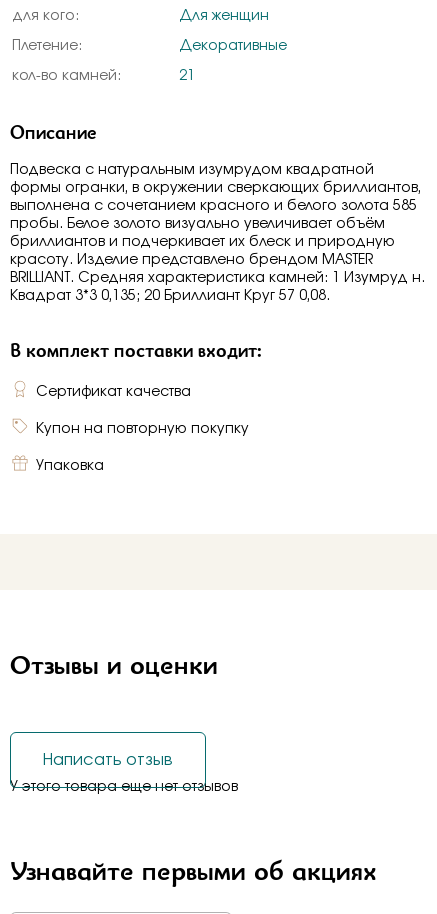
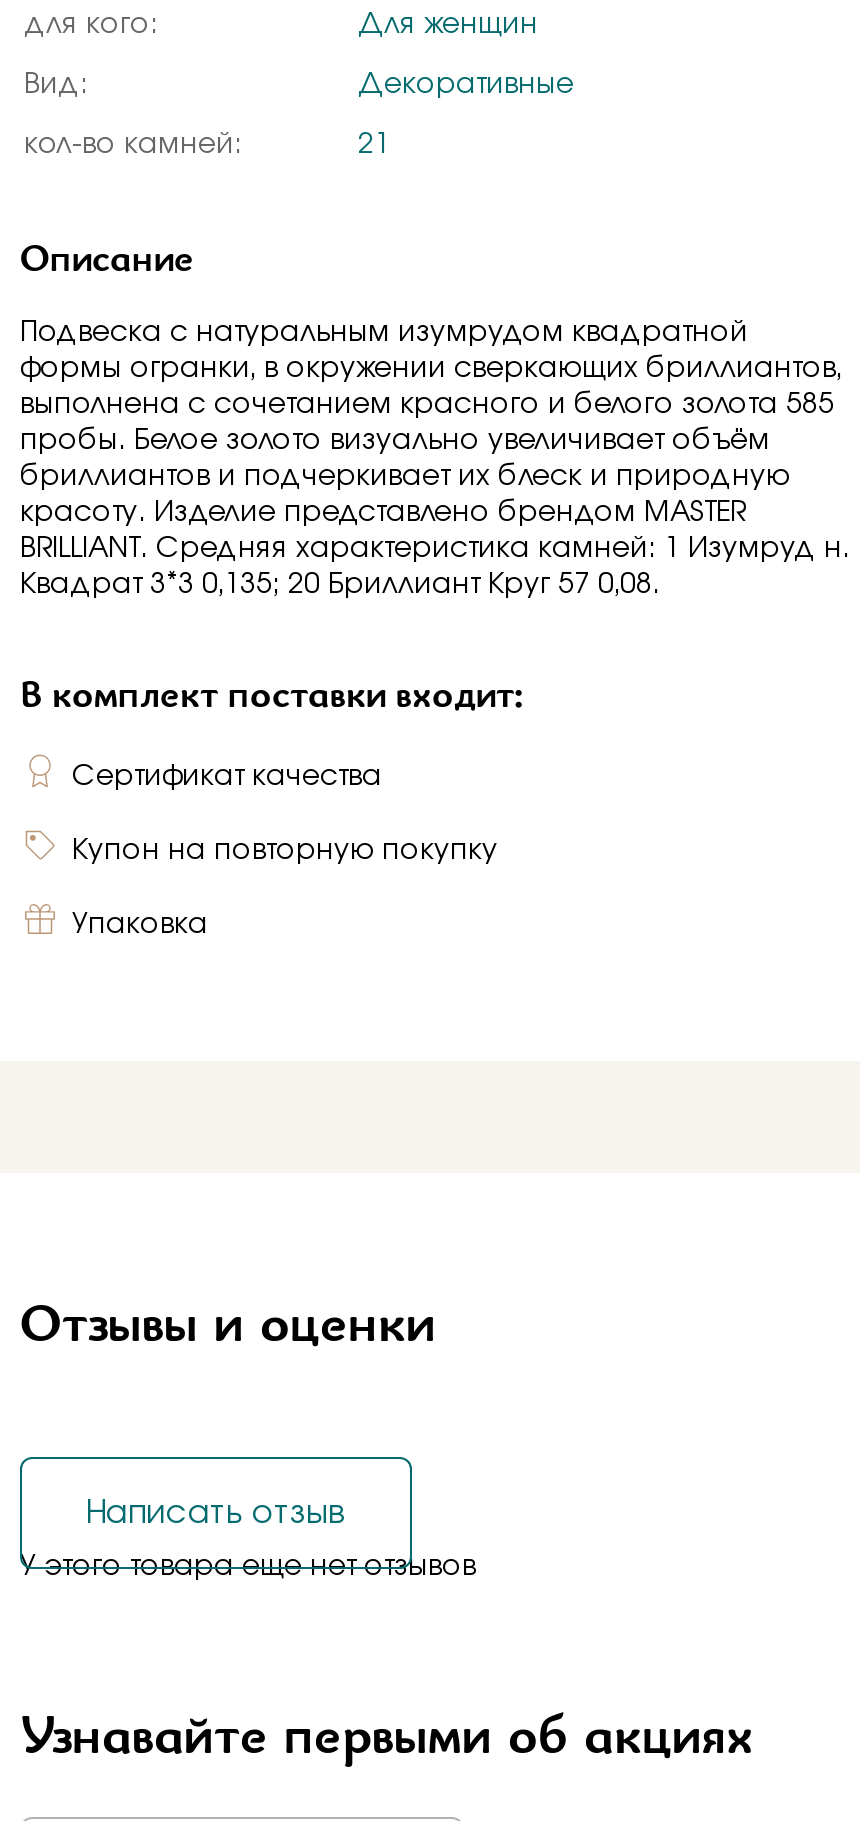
[12,39,82,53] Плетение: -> [24,71,88,99] Вид:

